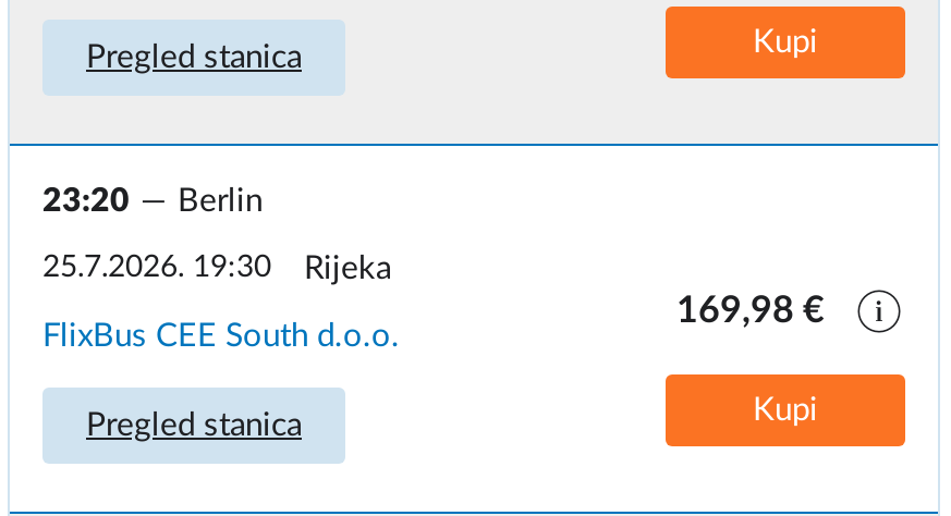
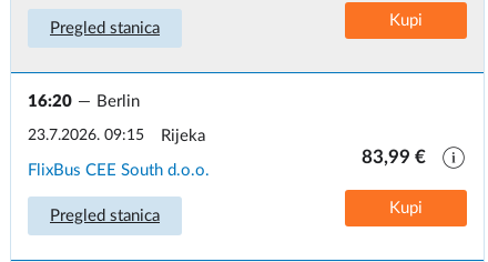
[42,184,263,217] 23:20 Berlin -> [28,93,140,110] 16:20 Berlin
[42,252,391,285] 25.7.2026. 19:30 Rijeka -> [28,127,205,144] 23.7.2026. 09:15 Rijeka
[676,291,794,328] 169,98 -> [362,147,410,166] 83,99

